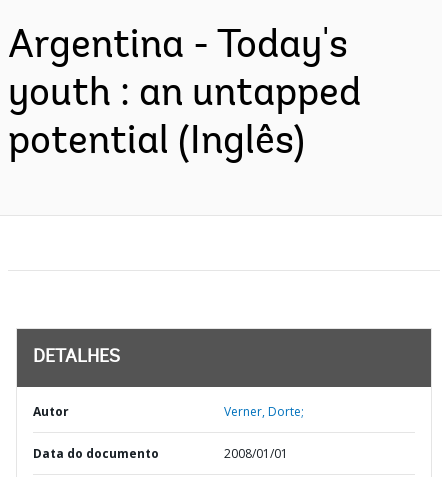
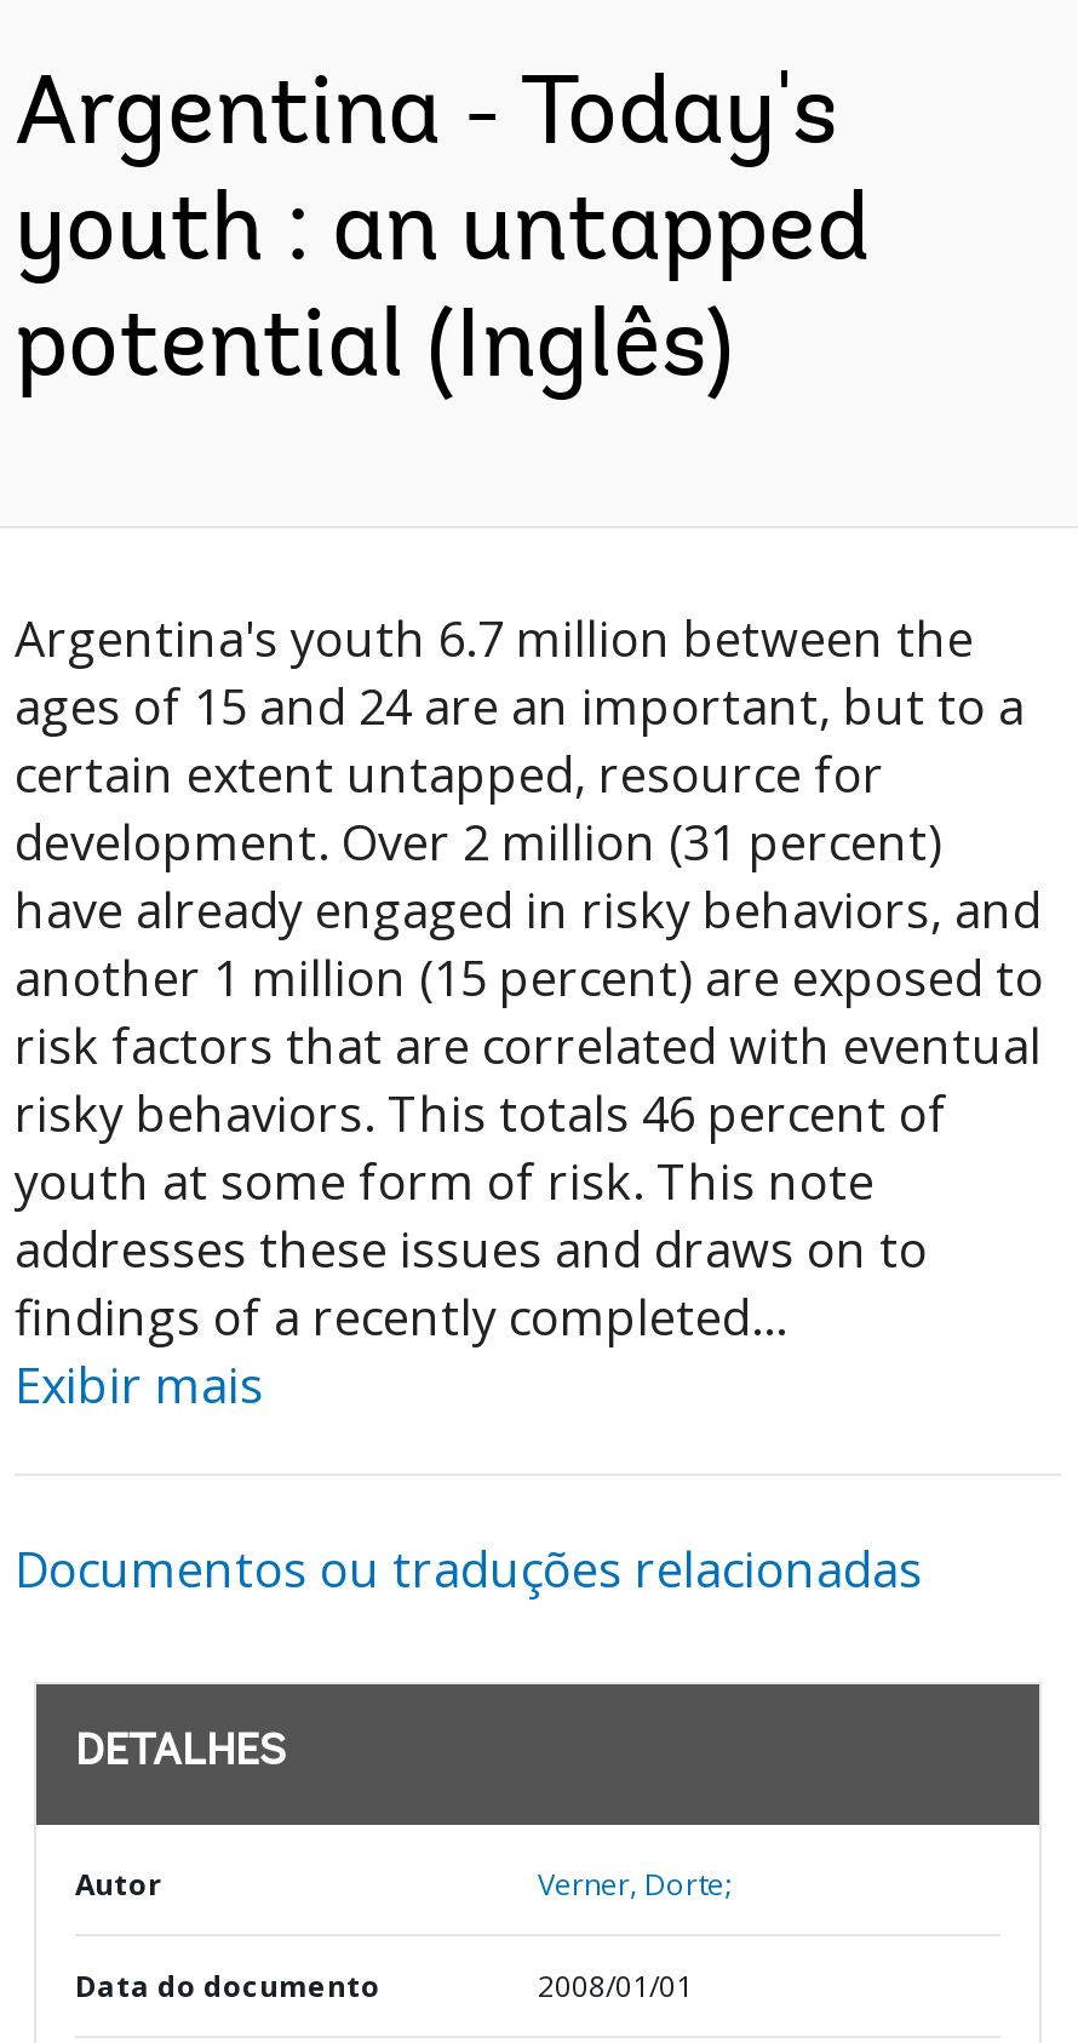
none -> [15,606,1044,1602] Argentina's youth 6.7 million between the | ages of 15 and 24 are an important, but to a | certain extent untapped, resource for | development. Over 2 million (31 percent) | have already engaged in risky behaviors, and | another 1 million (15 percent) are exposed to | risk factors that are correlated with eventual | risky behaviors. This totals 46 percent of | youth at some form of risk. This note | addresses these issues and draws on to | findings of a recently completed... | Exibir mais | Documentos ou traduções relacionadas

